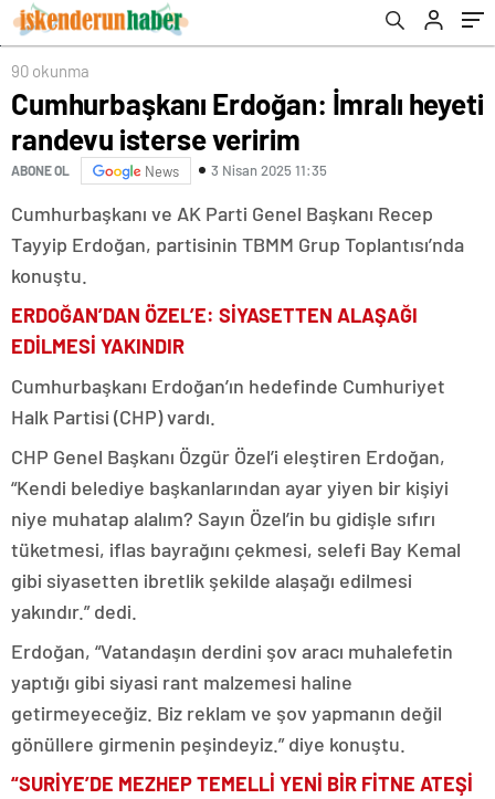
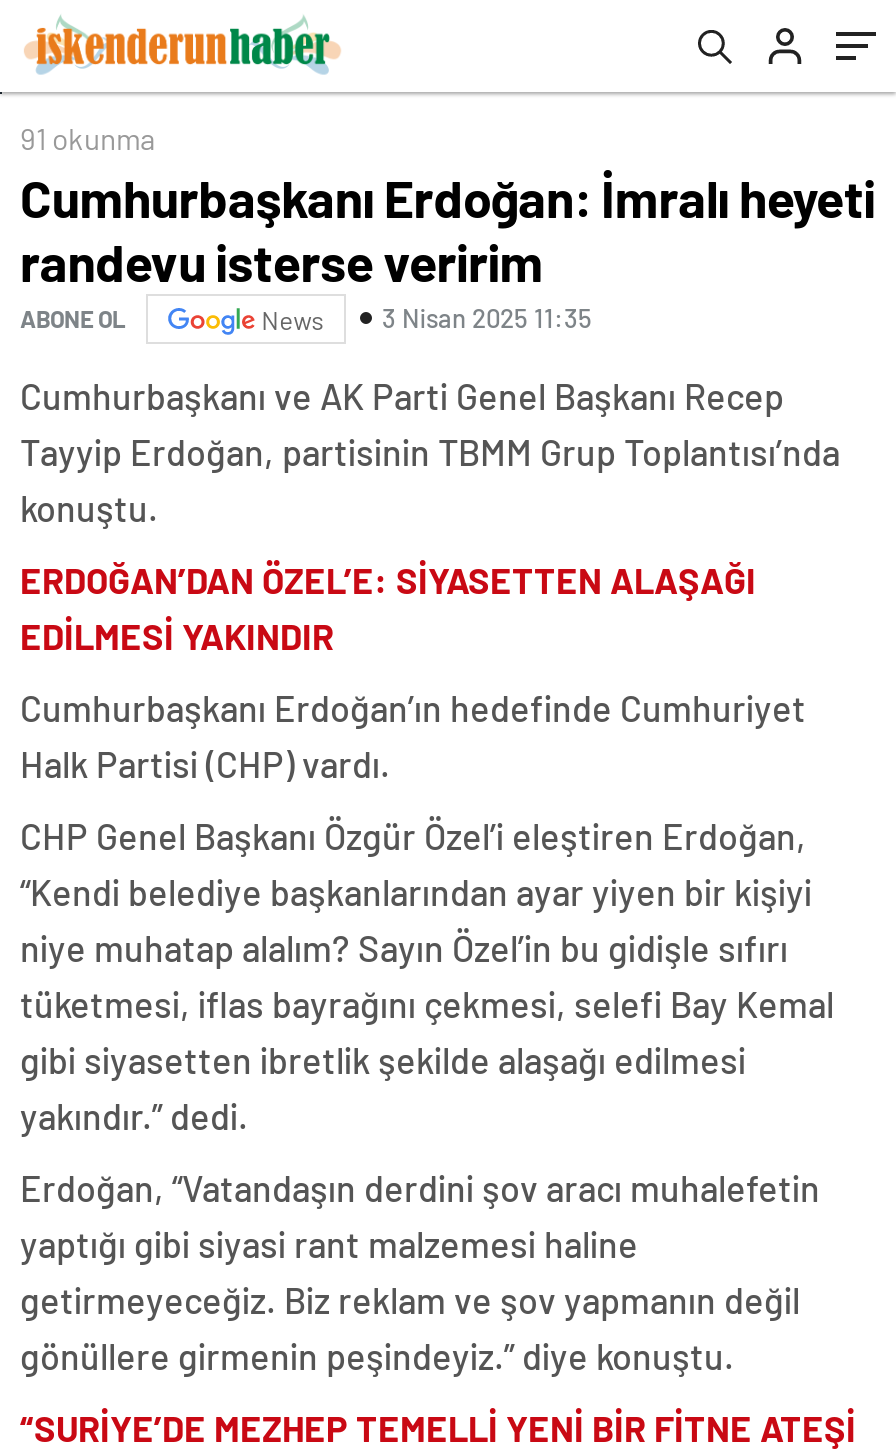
[11,60,89,80] 90 okunma -> [20,119,156,155] 91 okunma

